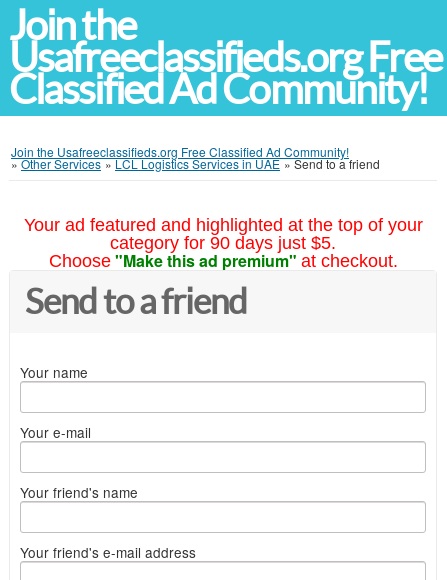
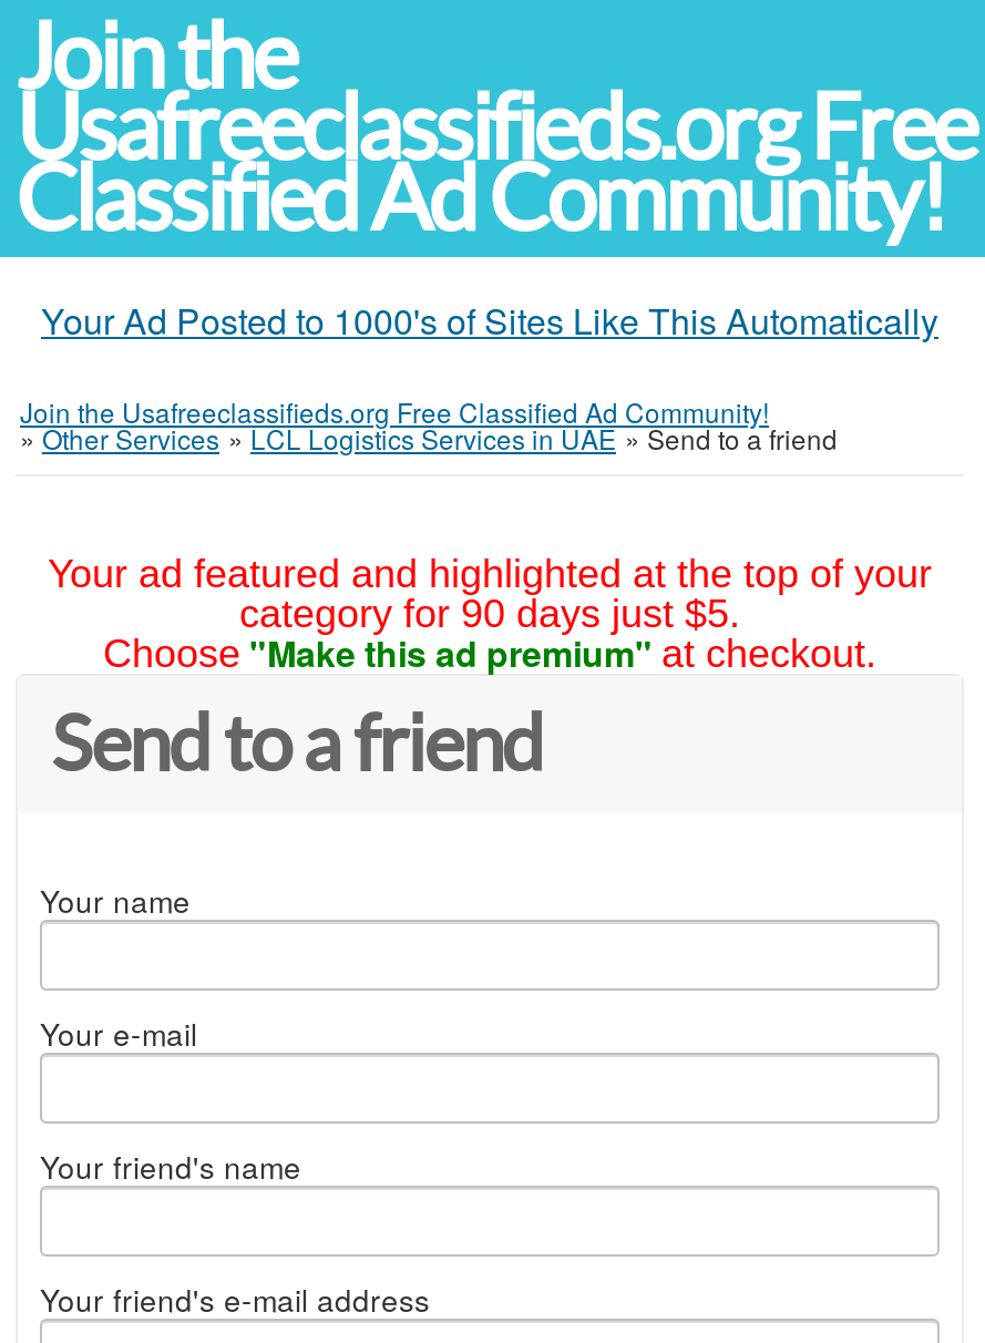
none -> [41,295,938,346] Your Ad Posted to 1000's of Sites Like This Automatically

